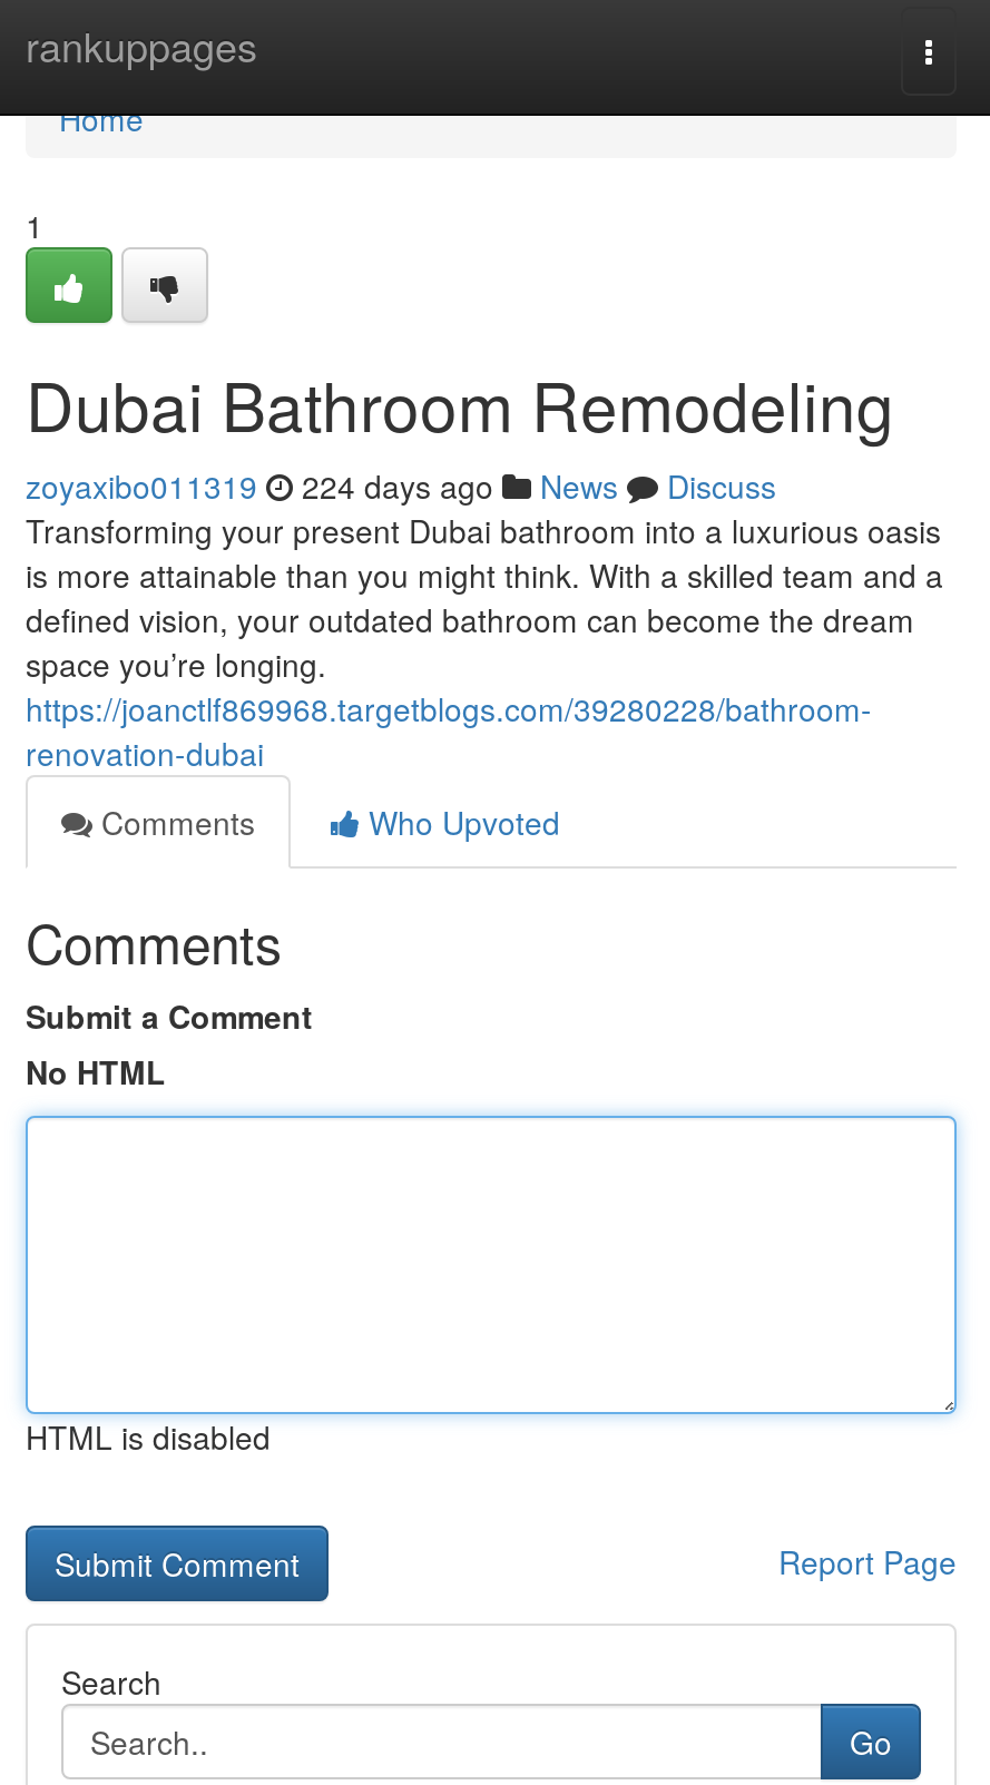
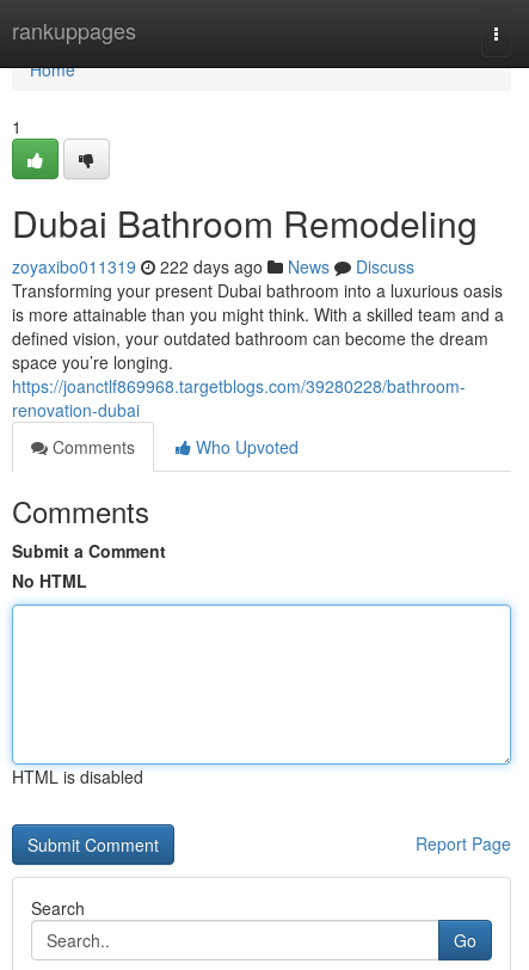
[26,463,776,508] zoyaxibo011319 224 days ago News Discuss -> [12,254,414,278] zoyaxibo011319 222 days ago News Discuss

